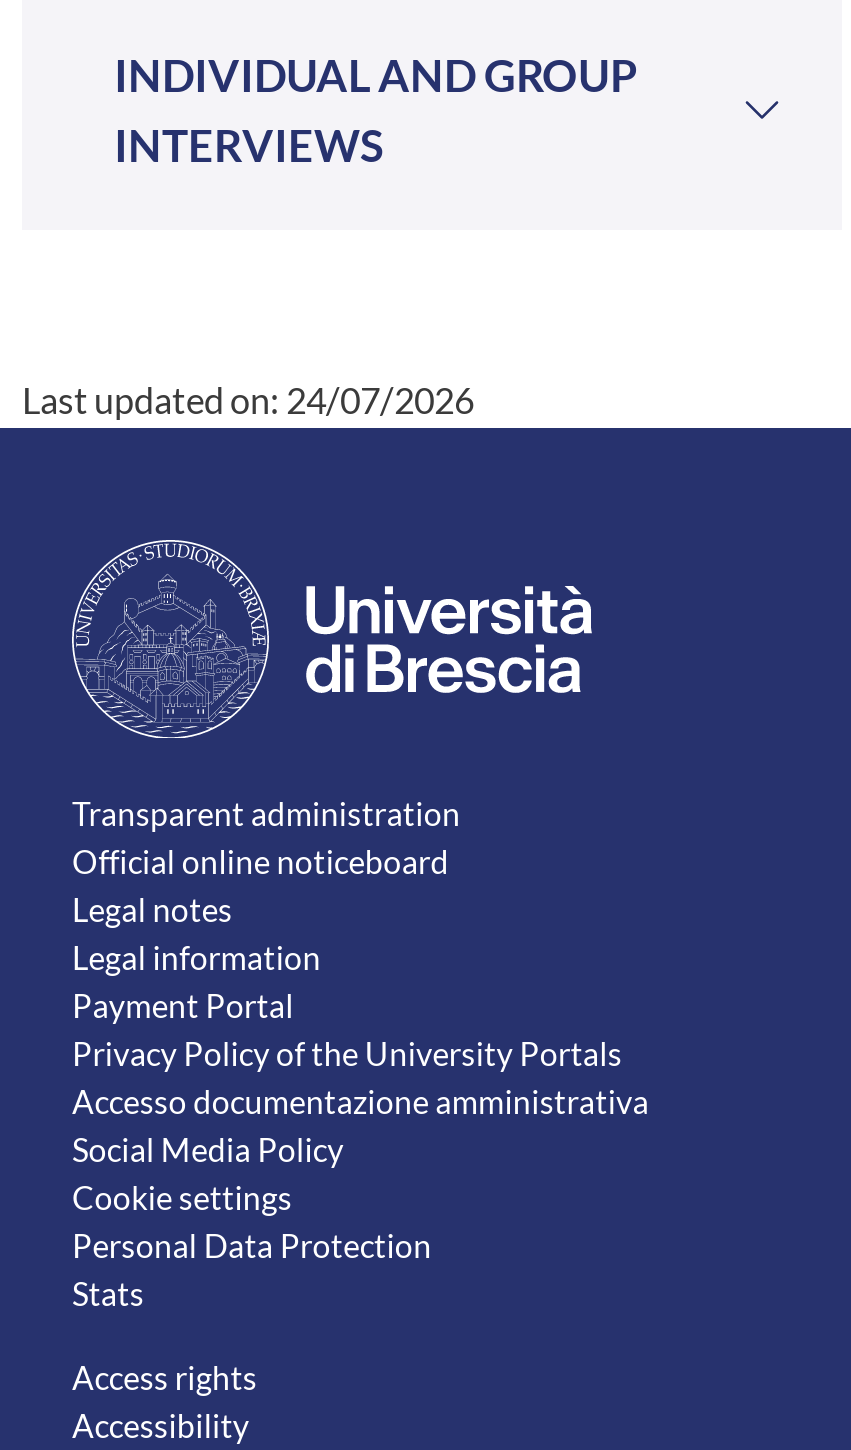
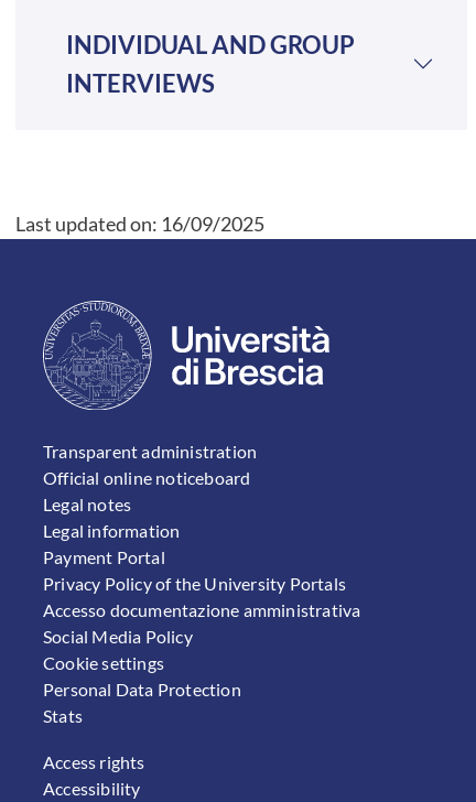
[22,377,474,421] Last updated on: 24/07/2026 -> [15,211,264,235] Last updated on: 16/09/2025

